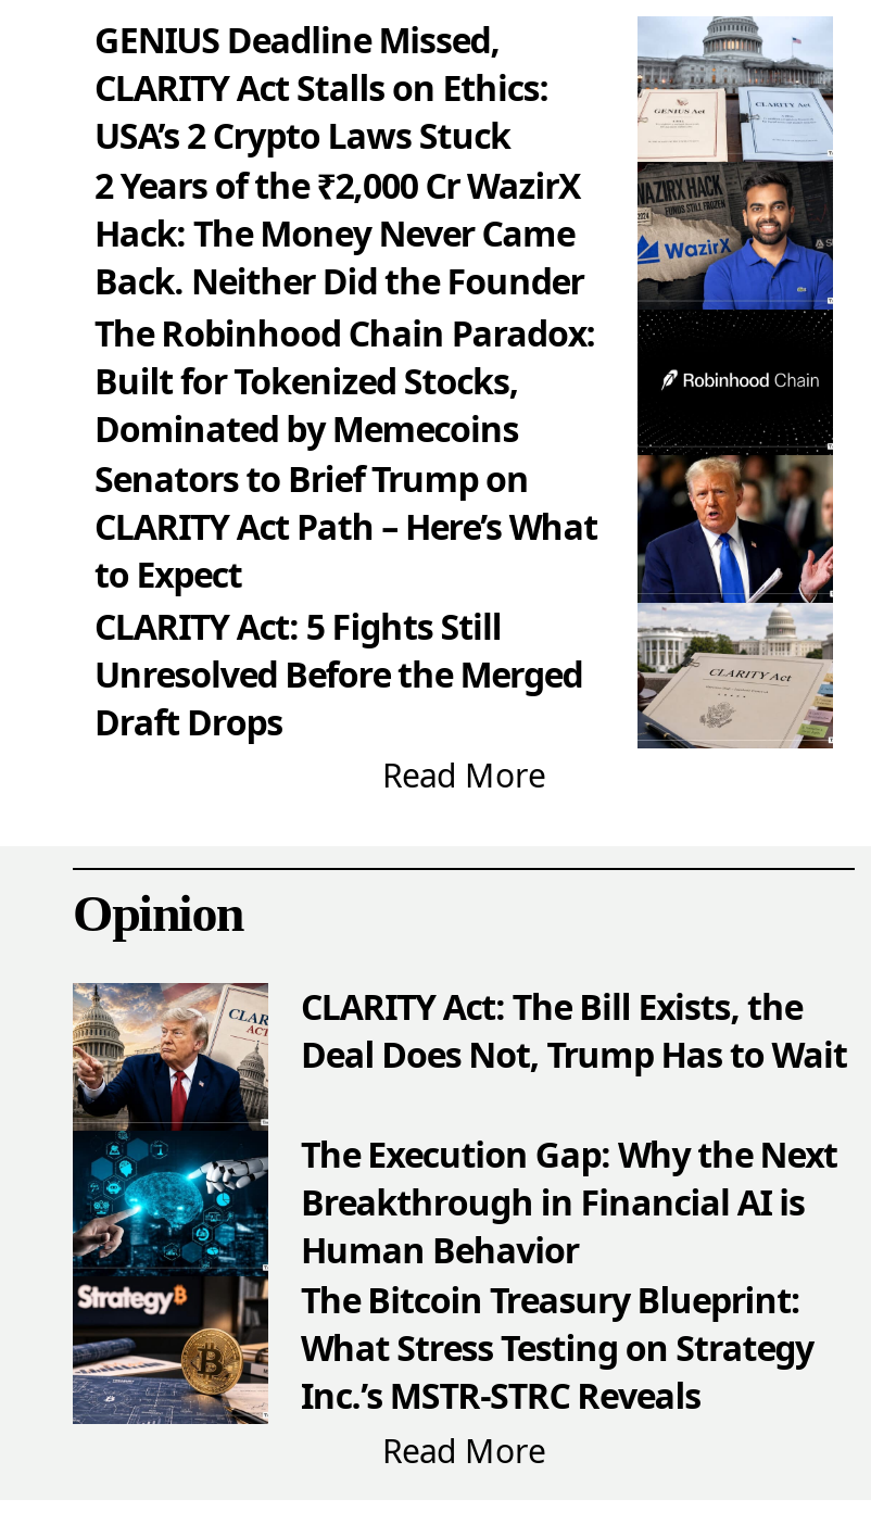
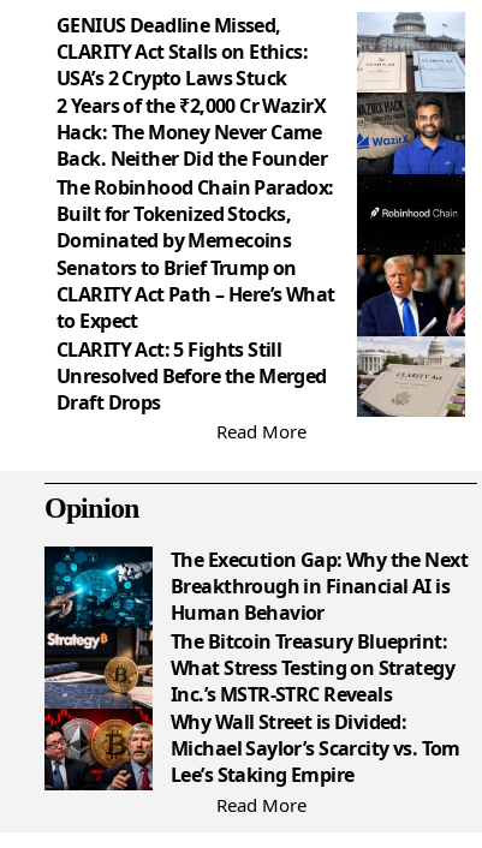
[71,981,847,1131] [image] | CLARITY Act: The Bill Exists, the | Deal Does Not, Trump Has to Wait -> none
moved [301,1130,837,1420] -> [171,547,468,707]: The Execution Gap: Why the Next | Breakthrough in Financial AI is | Human Behavior | The Bitcoin Treasury Blueprint: | What Stress Testing on Strategy | Inc.’s MSTR-STRC Reveals
none -> [43,707,460,792] [image] | Why Wall Street is Divided: | Michael Saylor’s Scarcity vs. Tom | Lee’s Staking Empire

